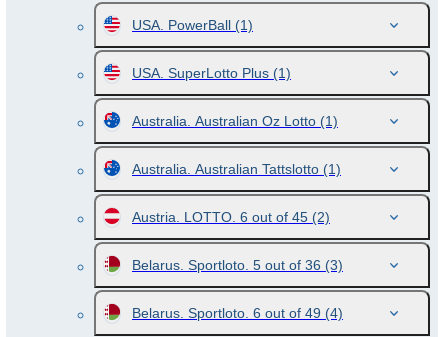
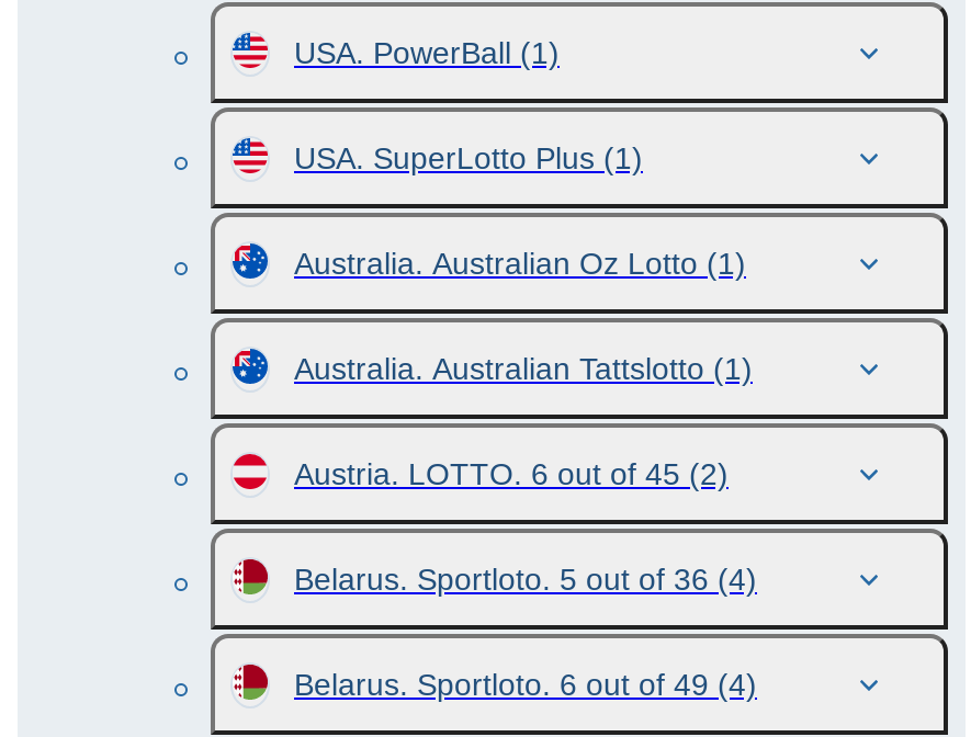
[132,257,343,273] Belarus. Sportloto. 5 out of 36 (3) -> [294,562,757,597] Belarus. Sportloto. 5 out of 36 (4)

